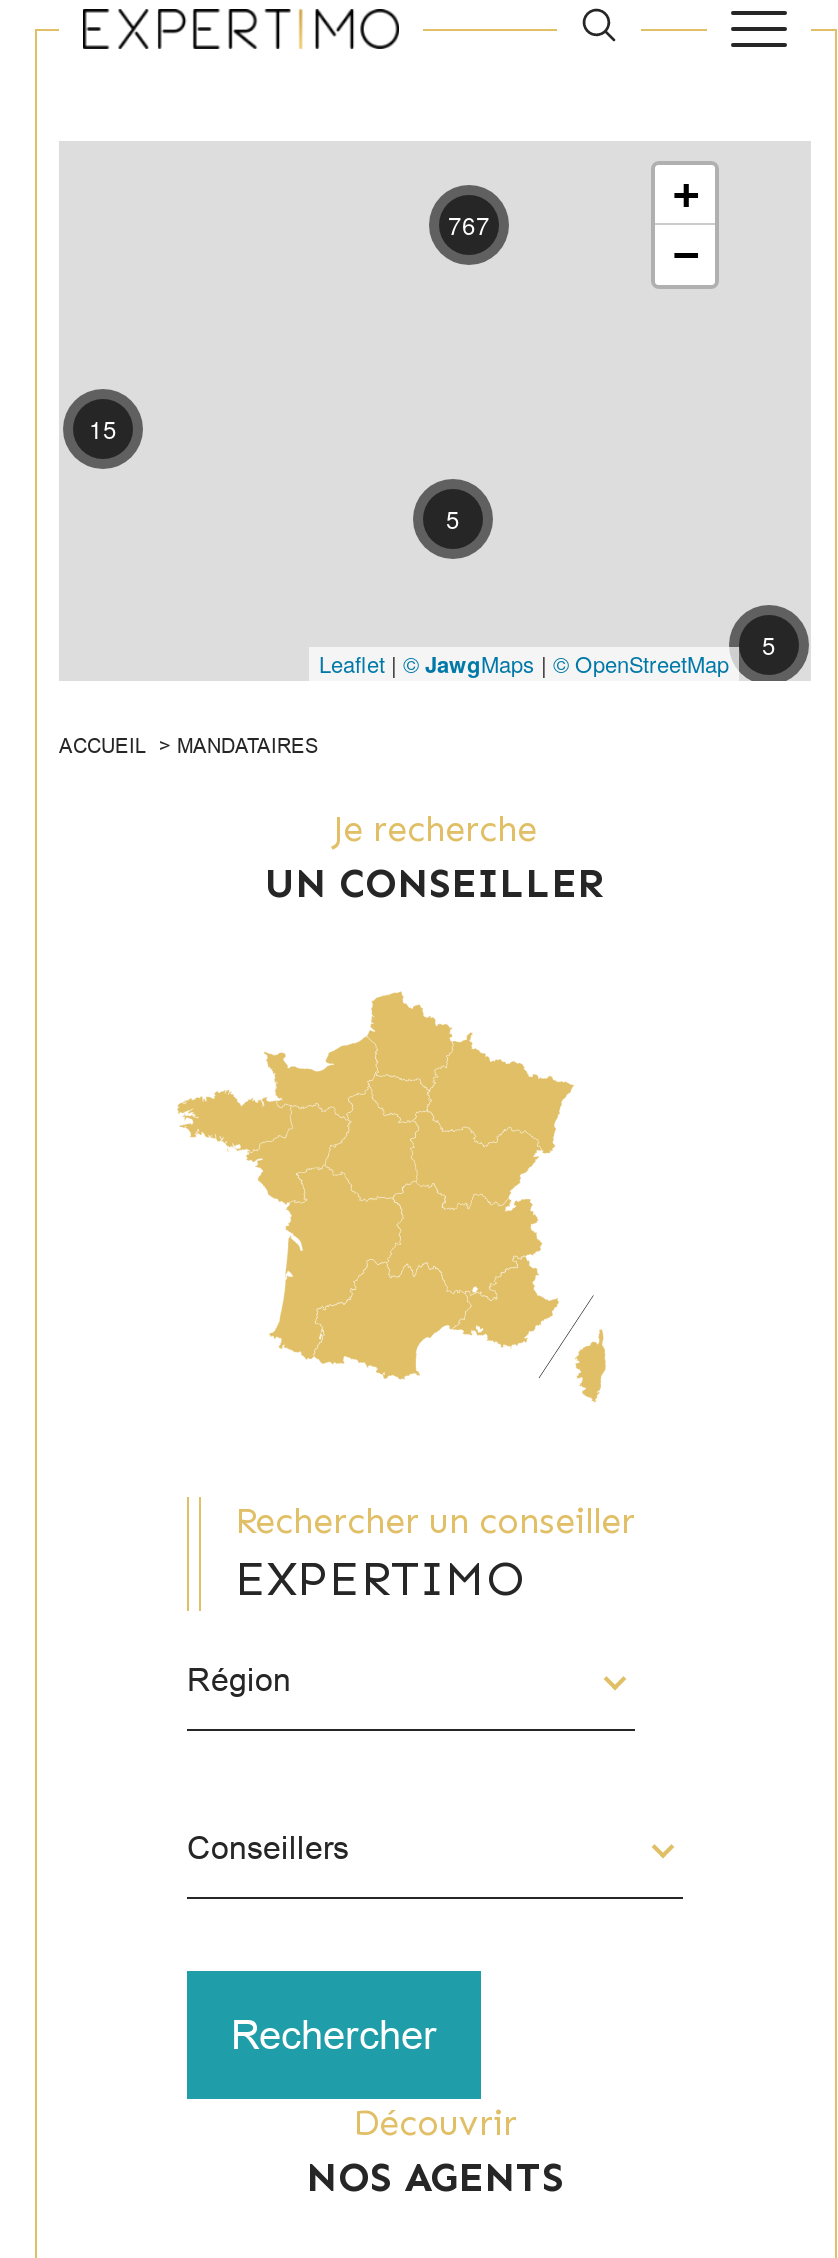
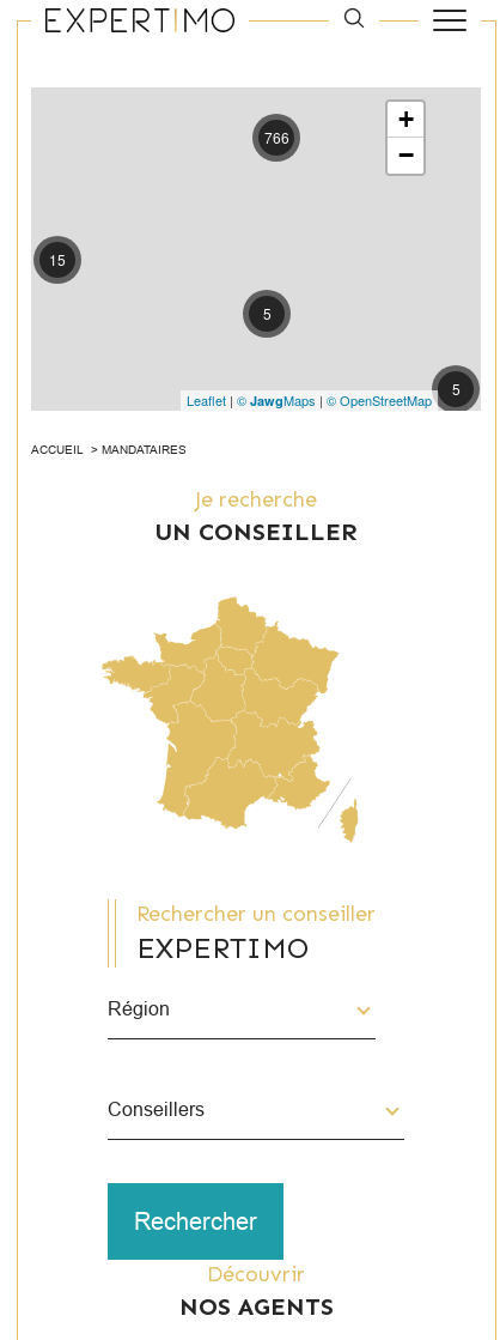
[448,207,490,241] 767 -> [264,127,289,147] 766

